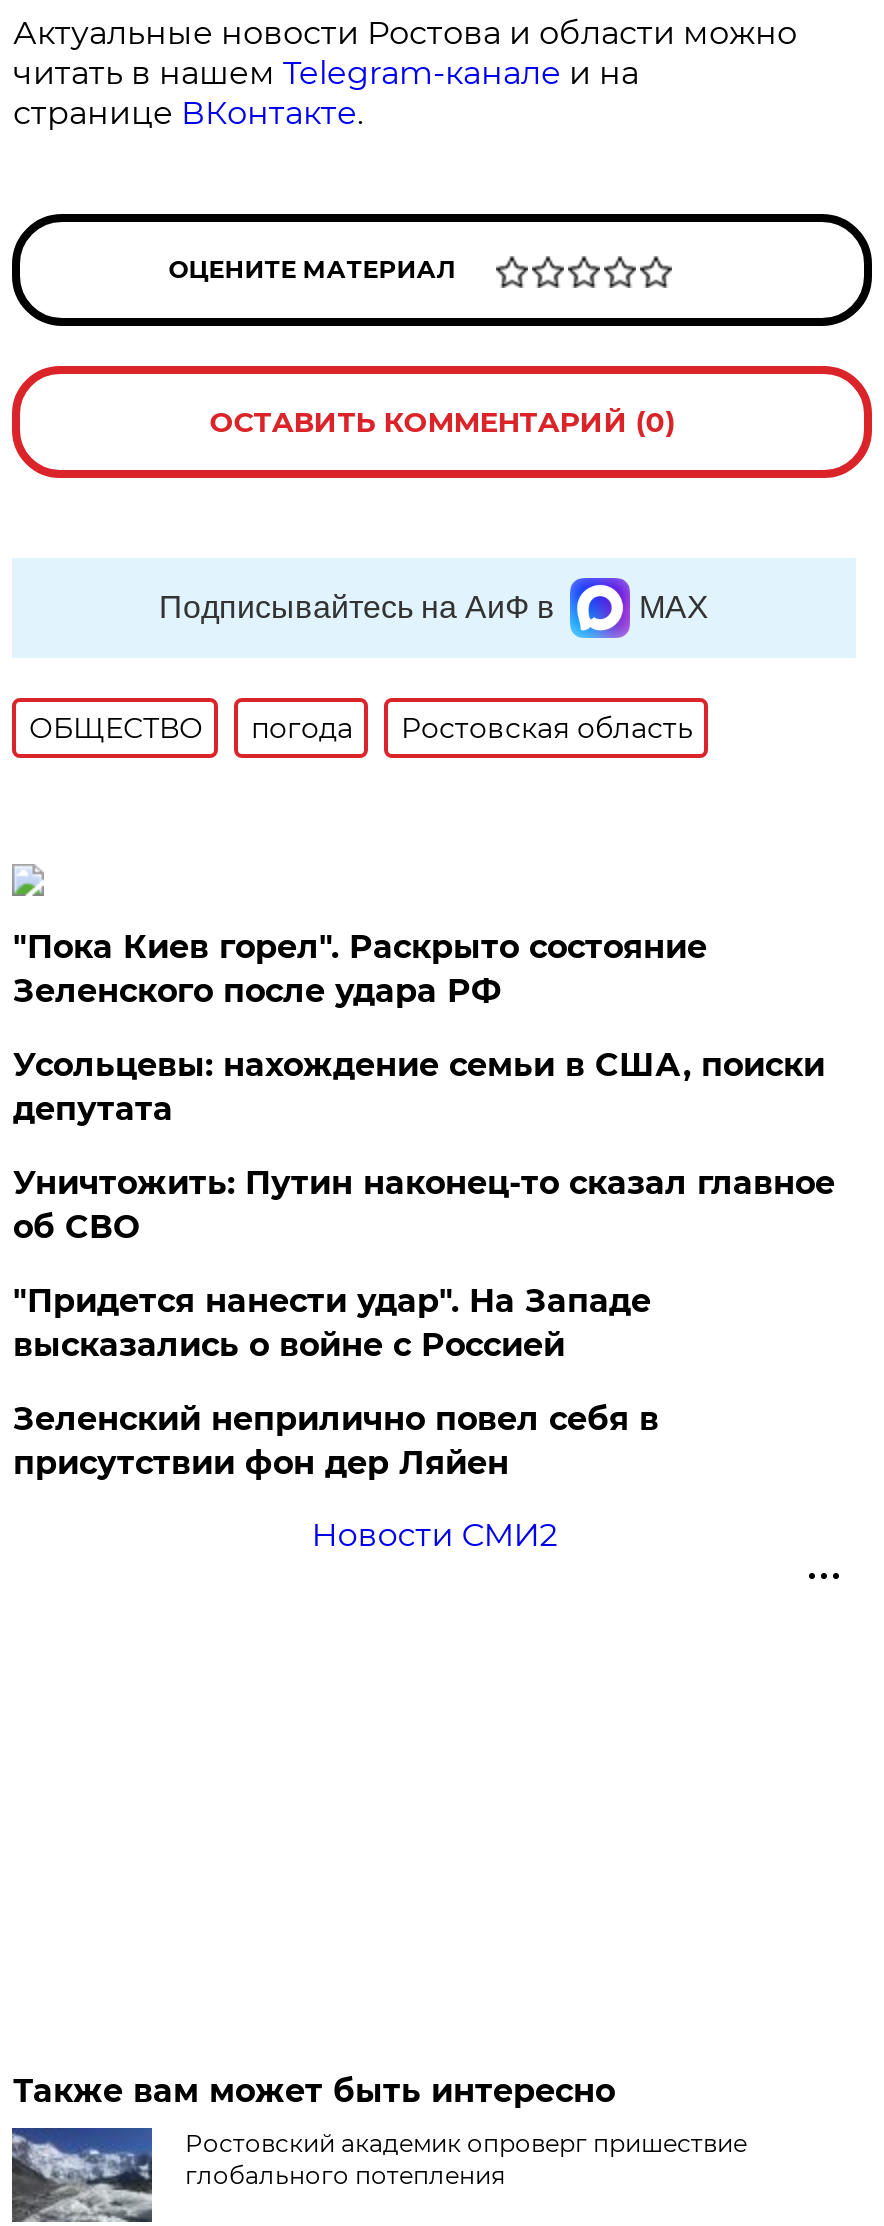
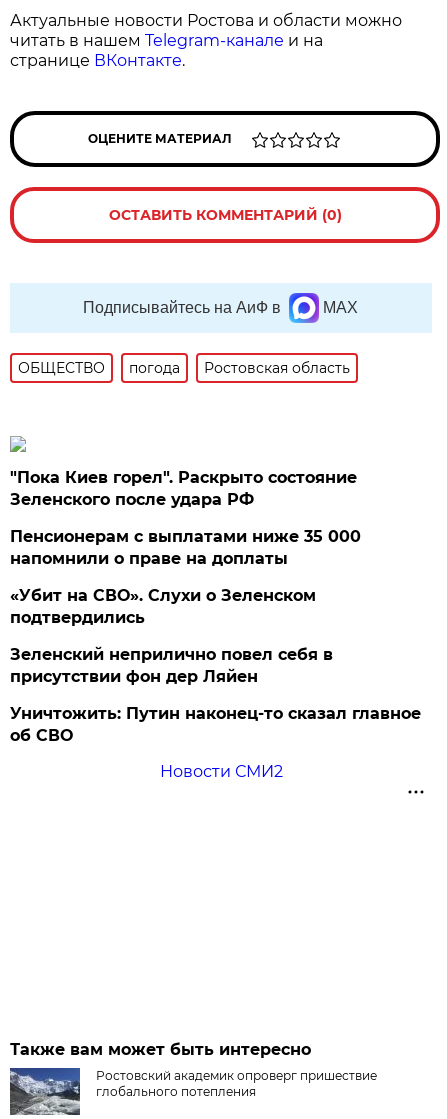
[13,1046,825,1364] Усольцевы: нахождение семьи в США, поиски | депутата | "Придется нанести удар". На Западе | высказались о войне с Россией -> [10,527,361,627] Пенсионерам с выплатами ниже 35 000 | напомнили о праве на доплаты | «Убит на СВО». Слухи о Зеленском | подтвердились
moved [13,1164,835,1246] -> [10,704,421,745]: Уничтожить: Путин наконец-то сказал главное | об СВО
moved [13,1400,659,1482] -> [10,645,333,686]: Зеленский неприлично повел cебя в | присутствии фон дер Ляйен

